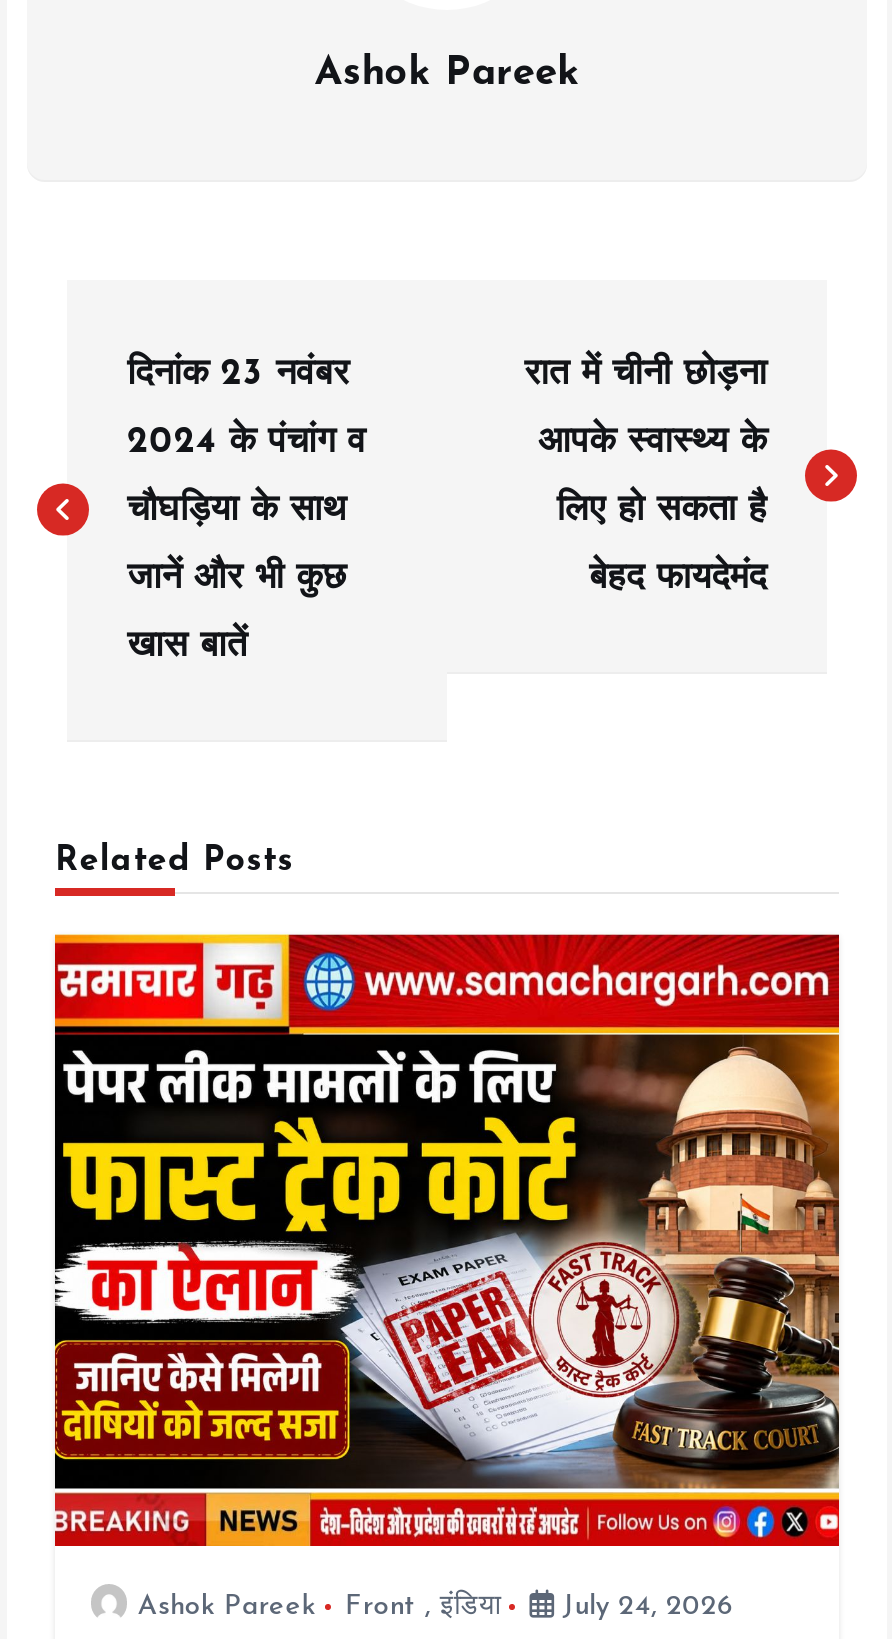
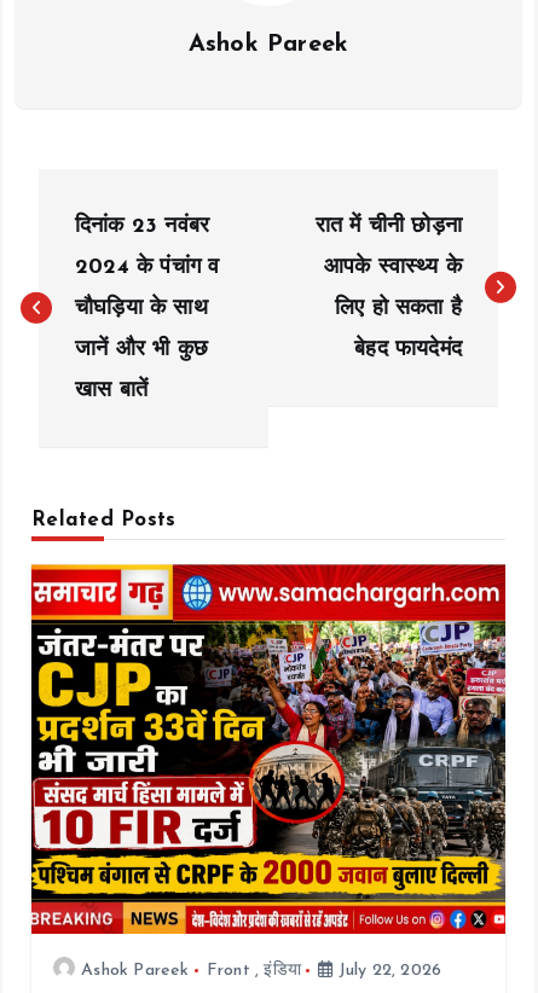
[53,1026,841,1496] [image] -> [30,620,507,904] [image]
[137,1593,734,1623] Ashok Pareek Front, इंडिया July 24, 2026 -> [81,962,442,980] Ashok Pareek Front, इंडिया July 22, 2026

